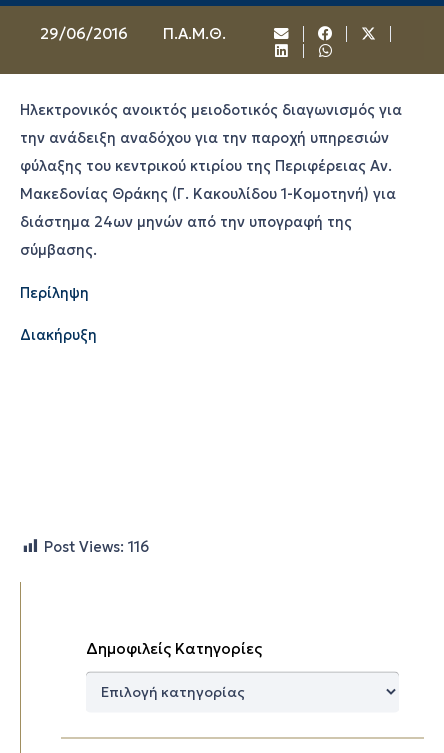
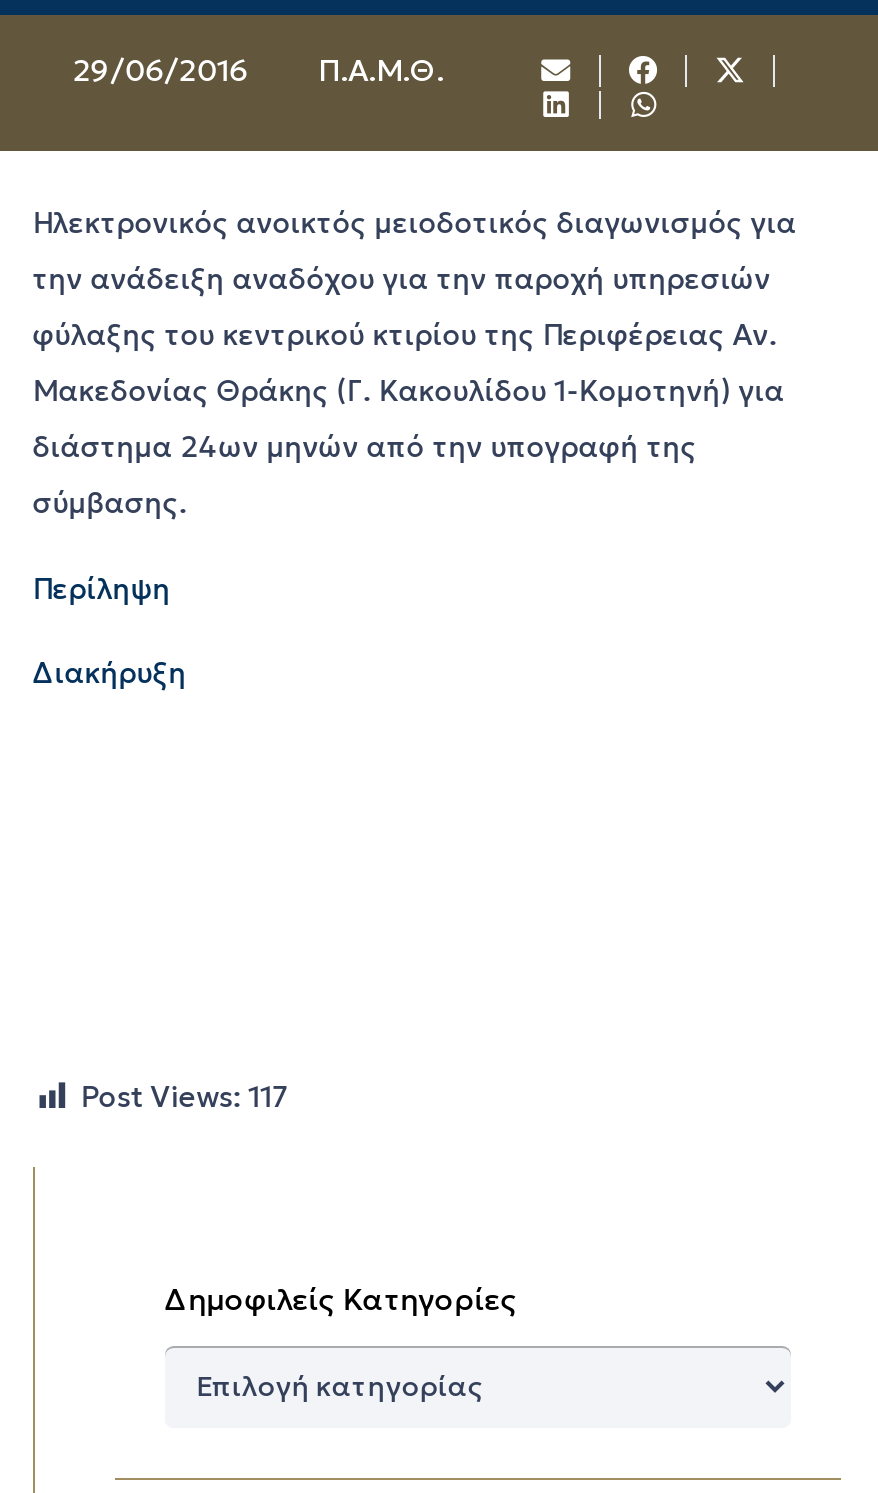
[44,538,149,556] Post Views: 116 -> [81,1078,291,1114] Post Views: 117

